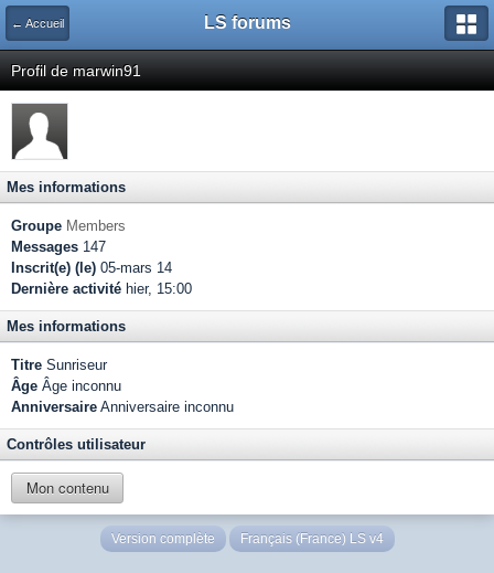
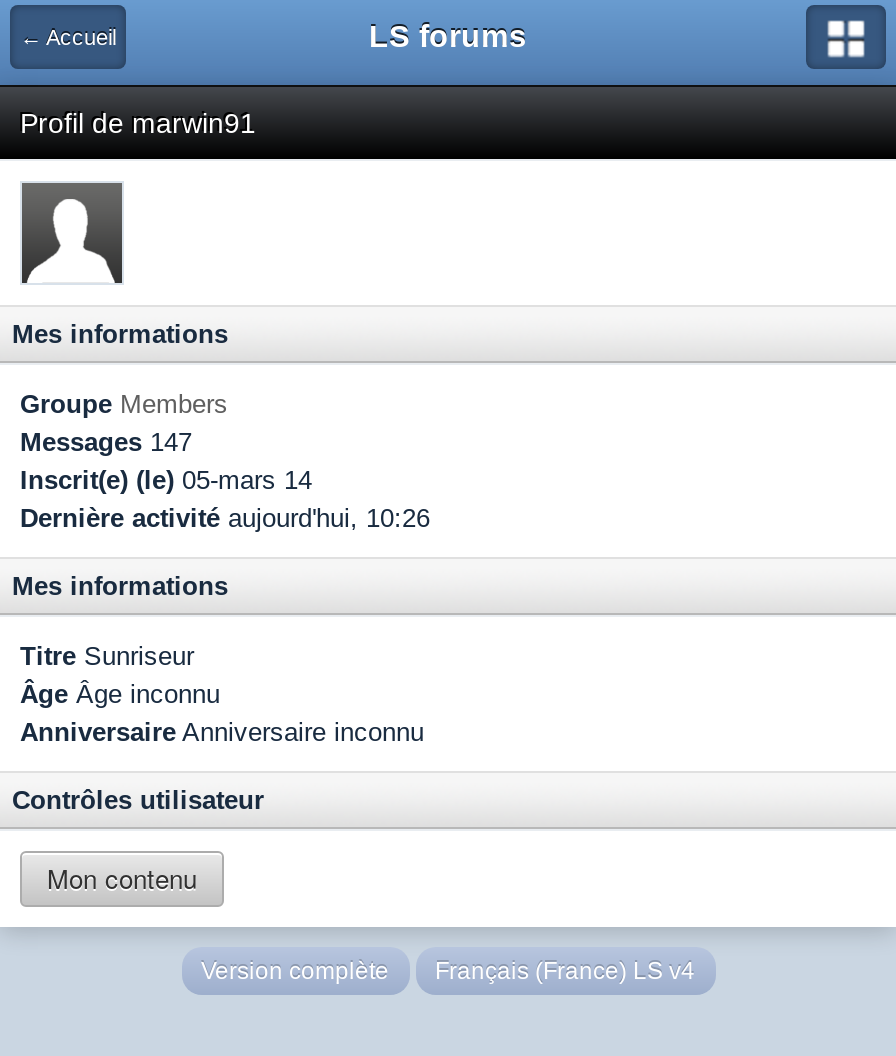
[11,280,192,297] Dernière activité hier, 15:00 -> [20,503,430,533] Dernière activité aujourd'hui, 10:26

